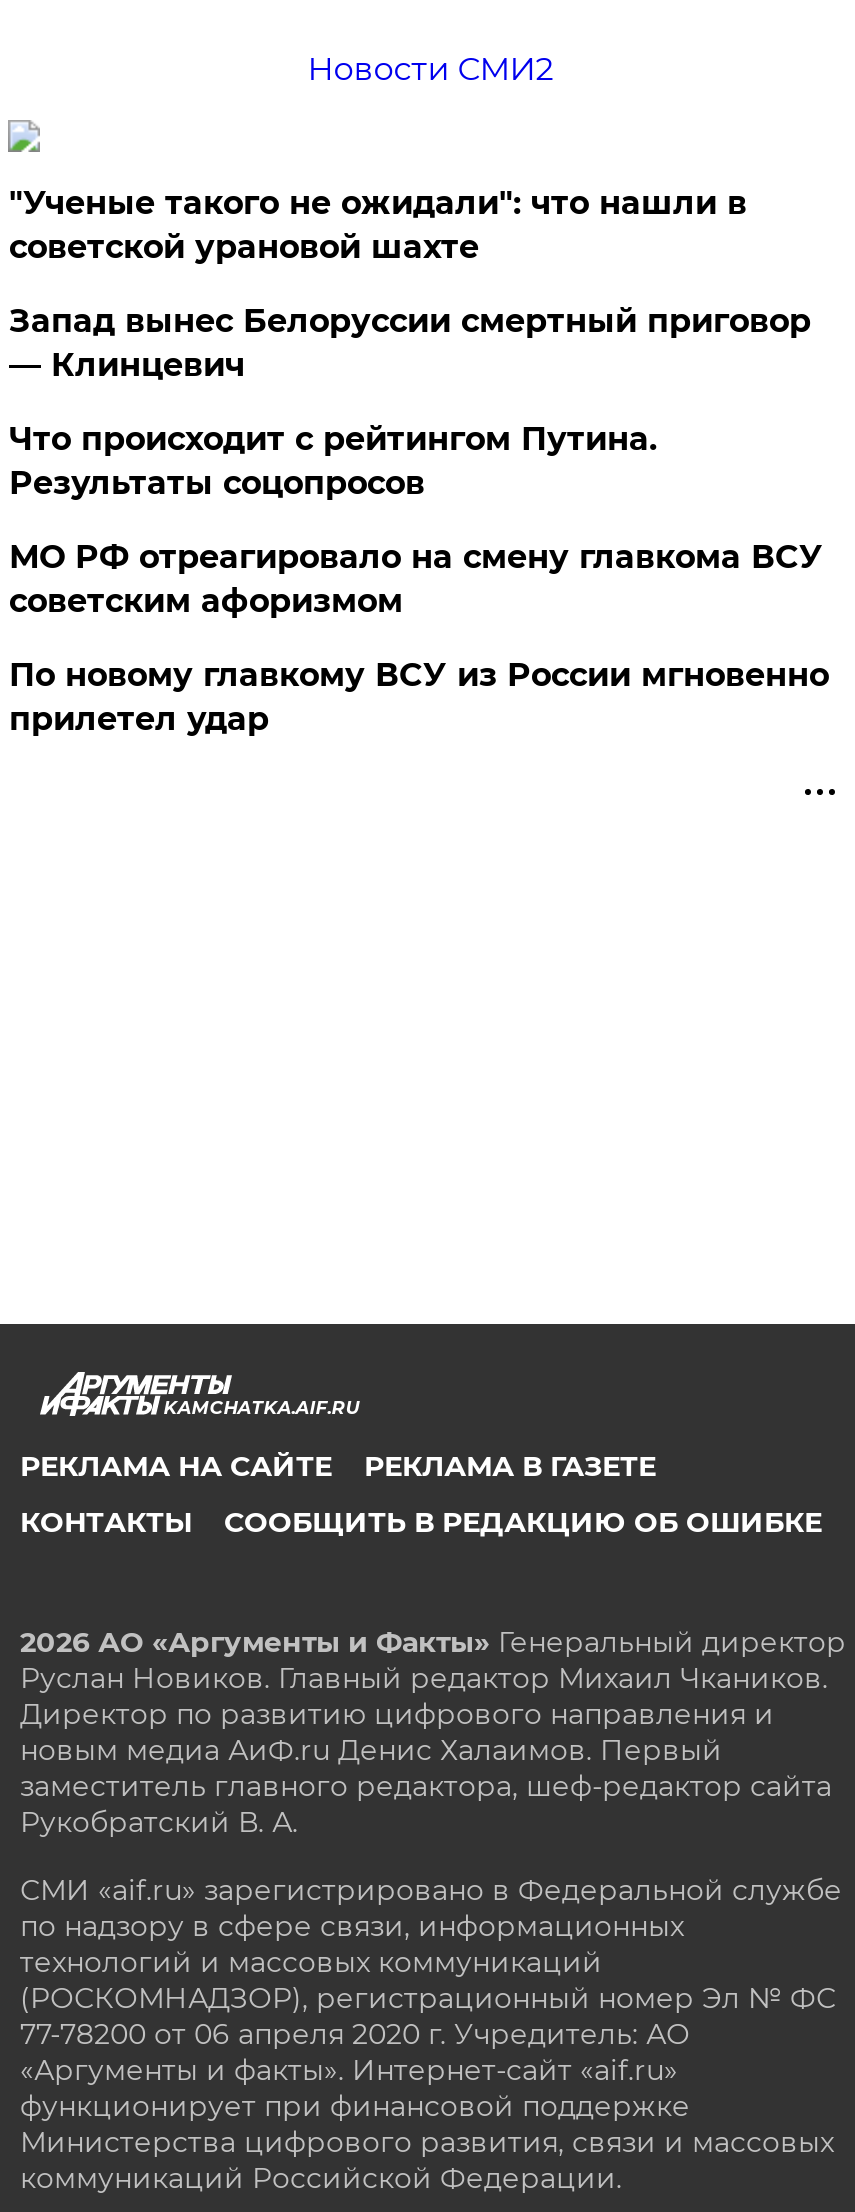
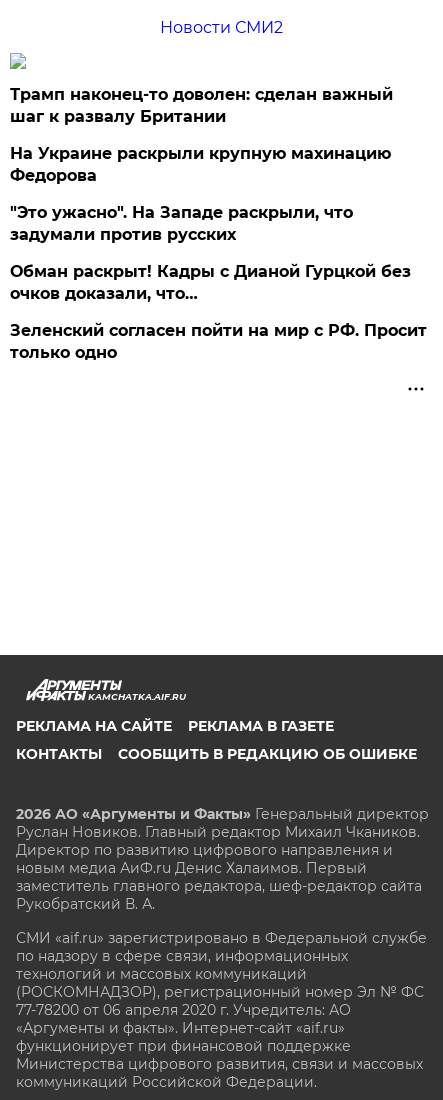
[9,184,747,266] "Ученые такого не ожидали": что нашли в | советской урановой шахте -> [10,85,393,126] Трамп наконец-то доволен: сделан важный | шаг к развалу Британии
[9,302,811,384] Запад вынес Белоруссии смертный приговор | — Клинцевич -> [10,144,391,185] На Украине раскрыли крупную махинацию | Федорова
[9,420,657,502] Что происходит с рейтингом Путина. | Результаты соцопросов -> [10,203,353,244] "Это ужасно". На Западе раскрыли, что | задумали против русских
[9,538,823,620] МО РФ отреагировало на смену главкома ВСУ | советским афоризмом -> [10,262,411,303] Обман раскрыт! Кадры с Дианой Гурцкой без | очков доказали, что…
[9,656,829,738] По новому главкому ВСУ из России мгновенно | прилетел удар -> [10,321,427,362] Зеленский согласен пойти на мир с РФ. Просит | только одно

